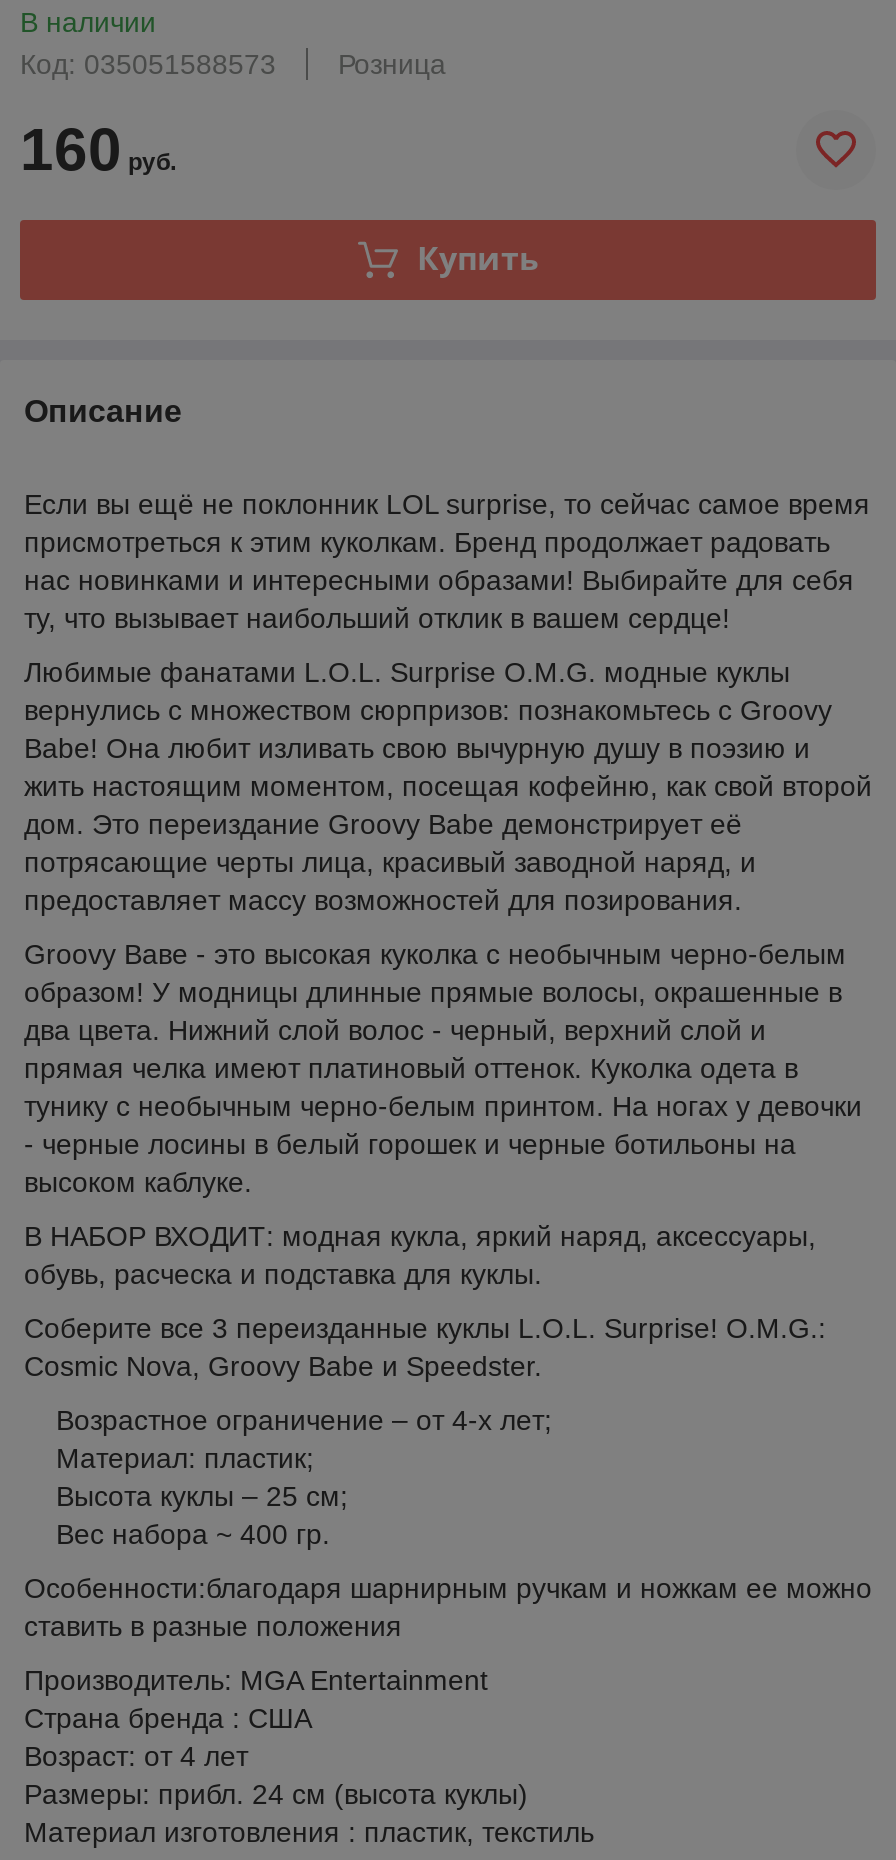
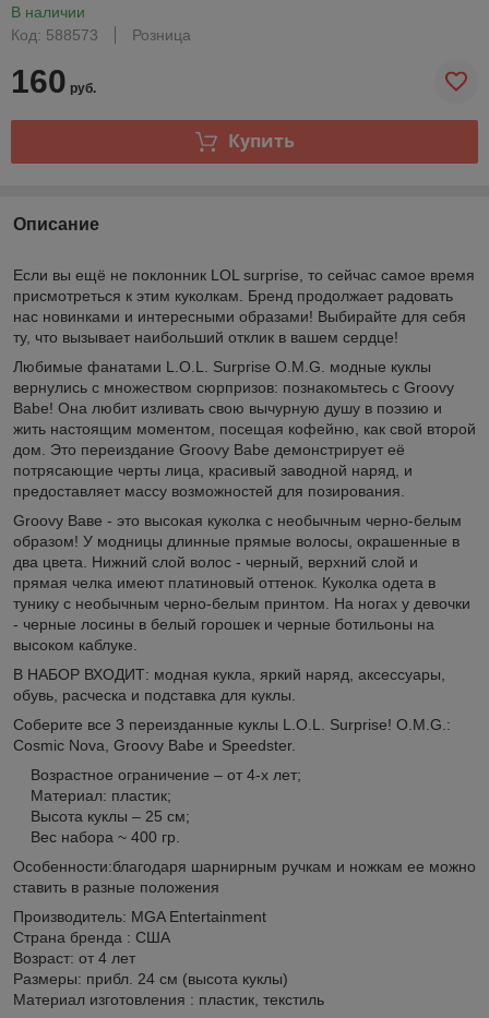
[20,48,446,80] Код: 035051588573 Розница -> [11,26,191,43] Код: 588573 Розница

